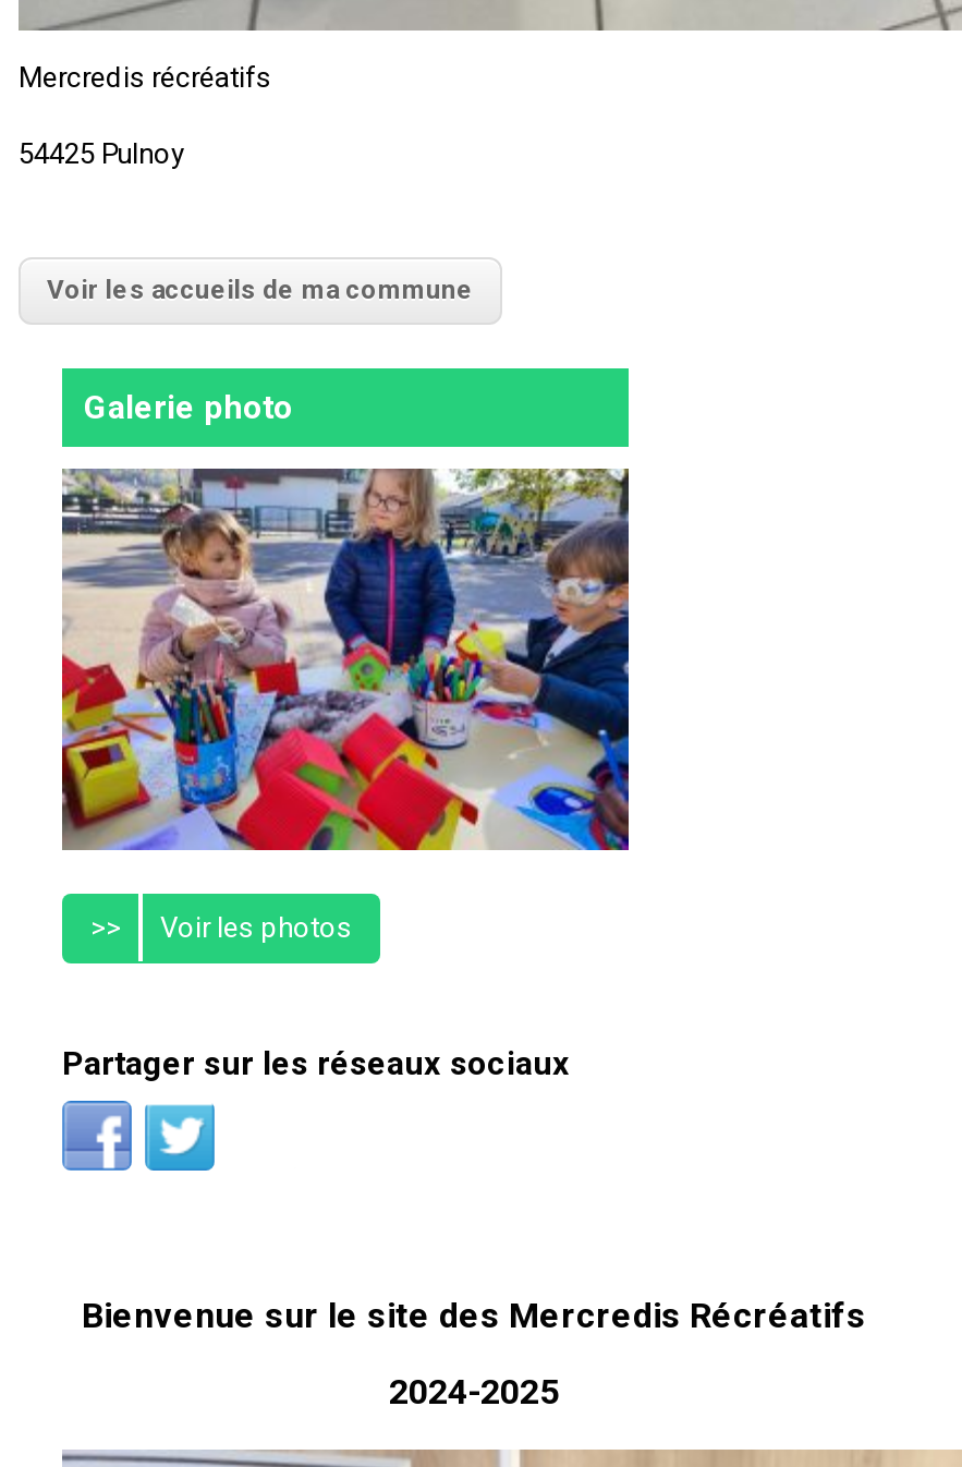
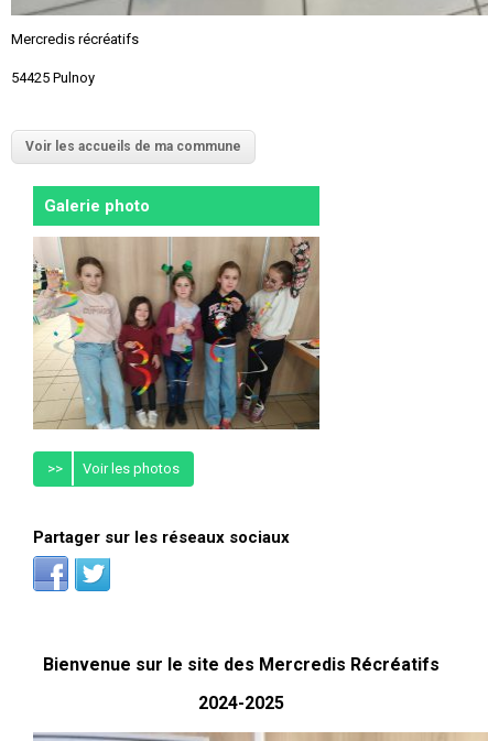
[60,466,631,852] [image] -> [33,237,321,431] [image]

